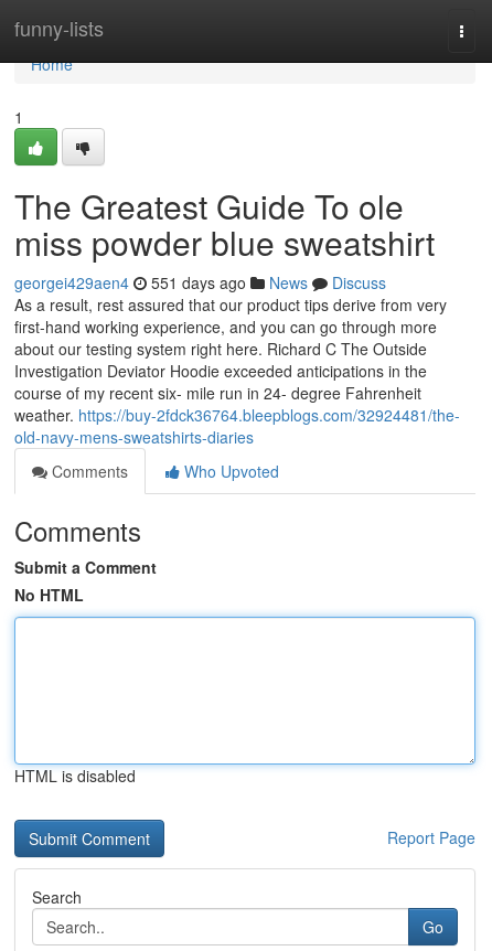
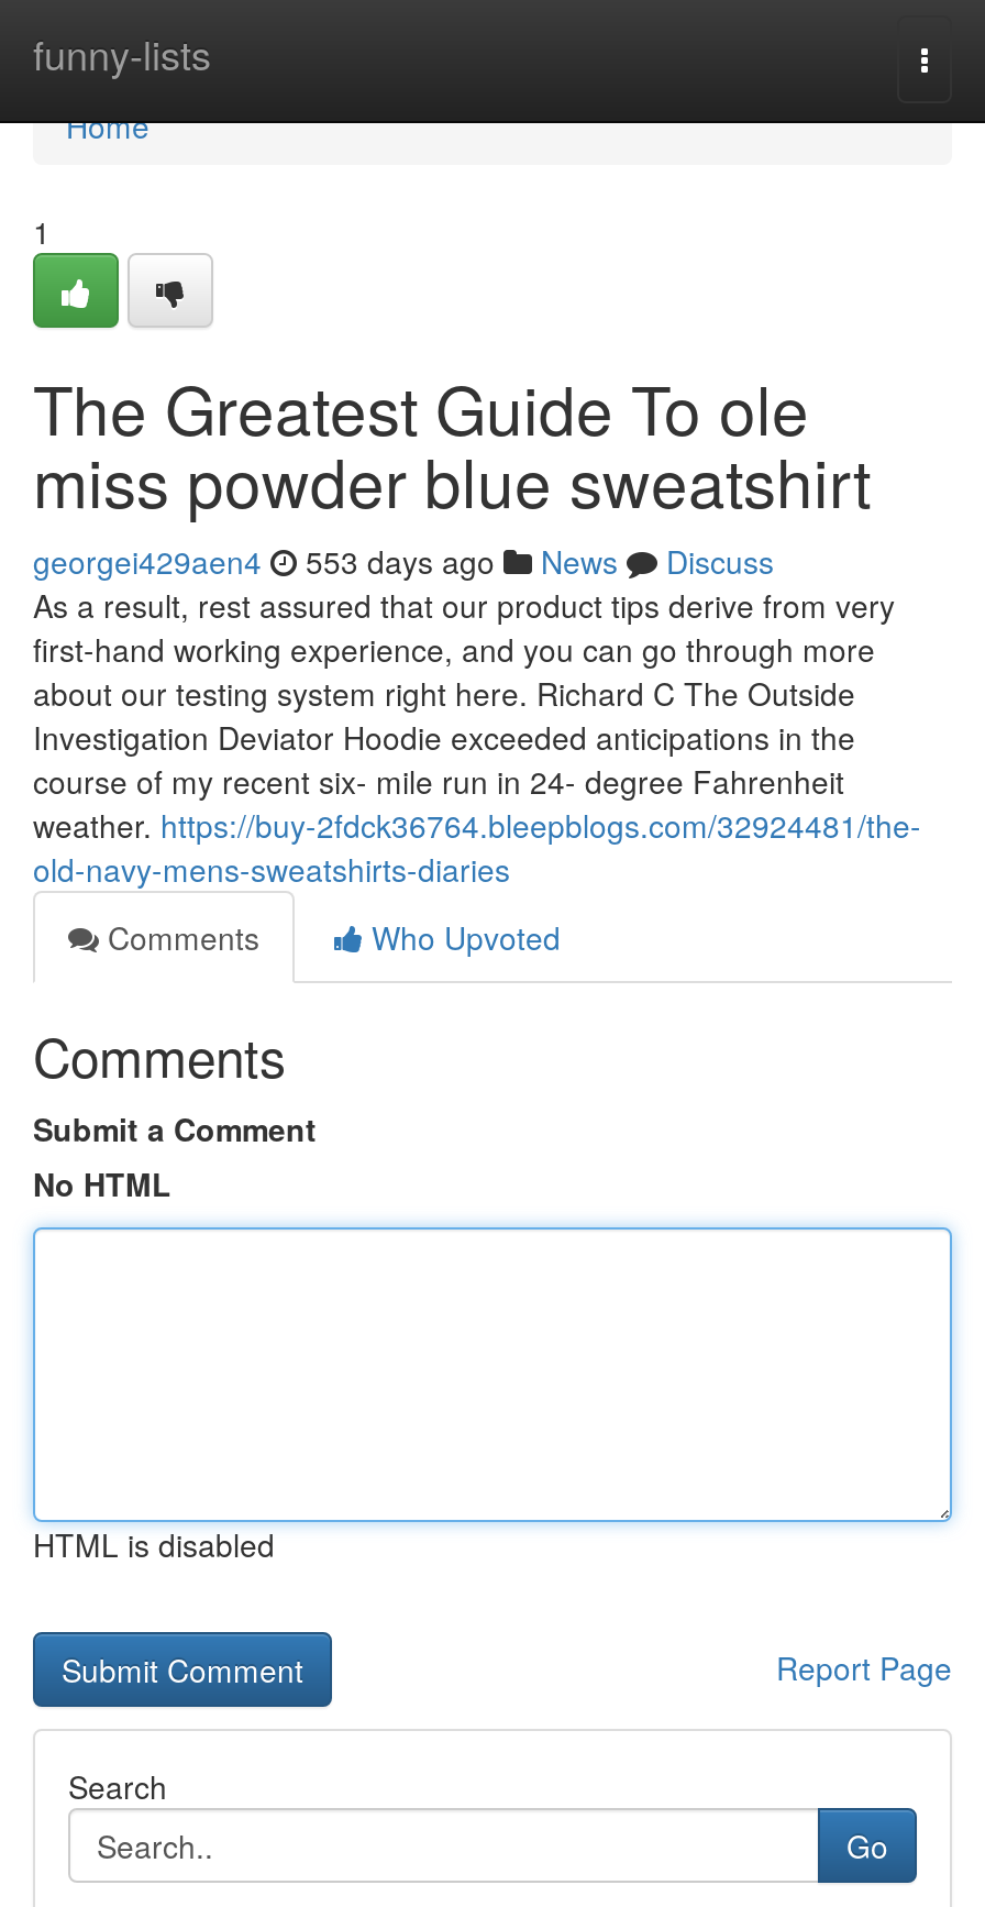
[14,271,386,293] georgei429aen4 551 days ago News Discuss -> [33,539,774,583] georgei429aen4 553 days ago News Discuss

